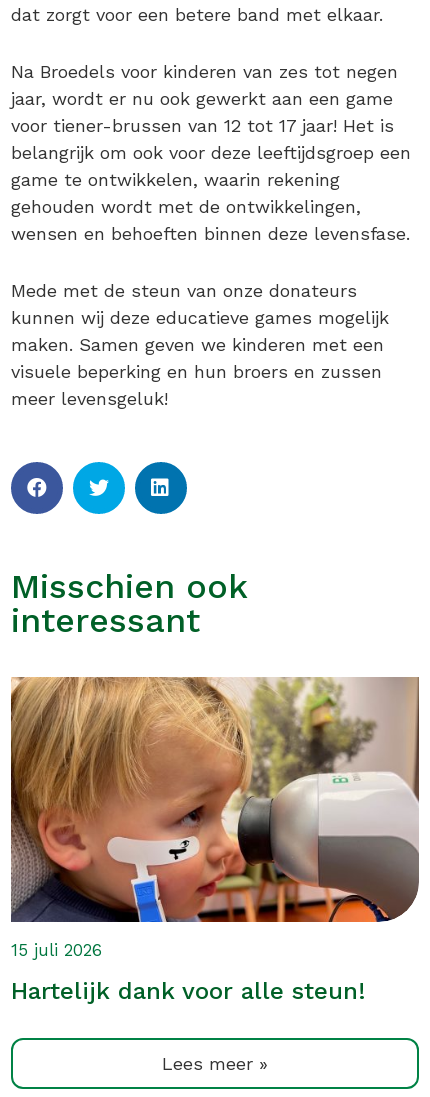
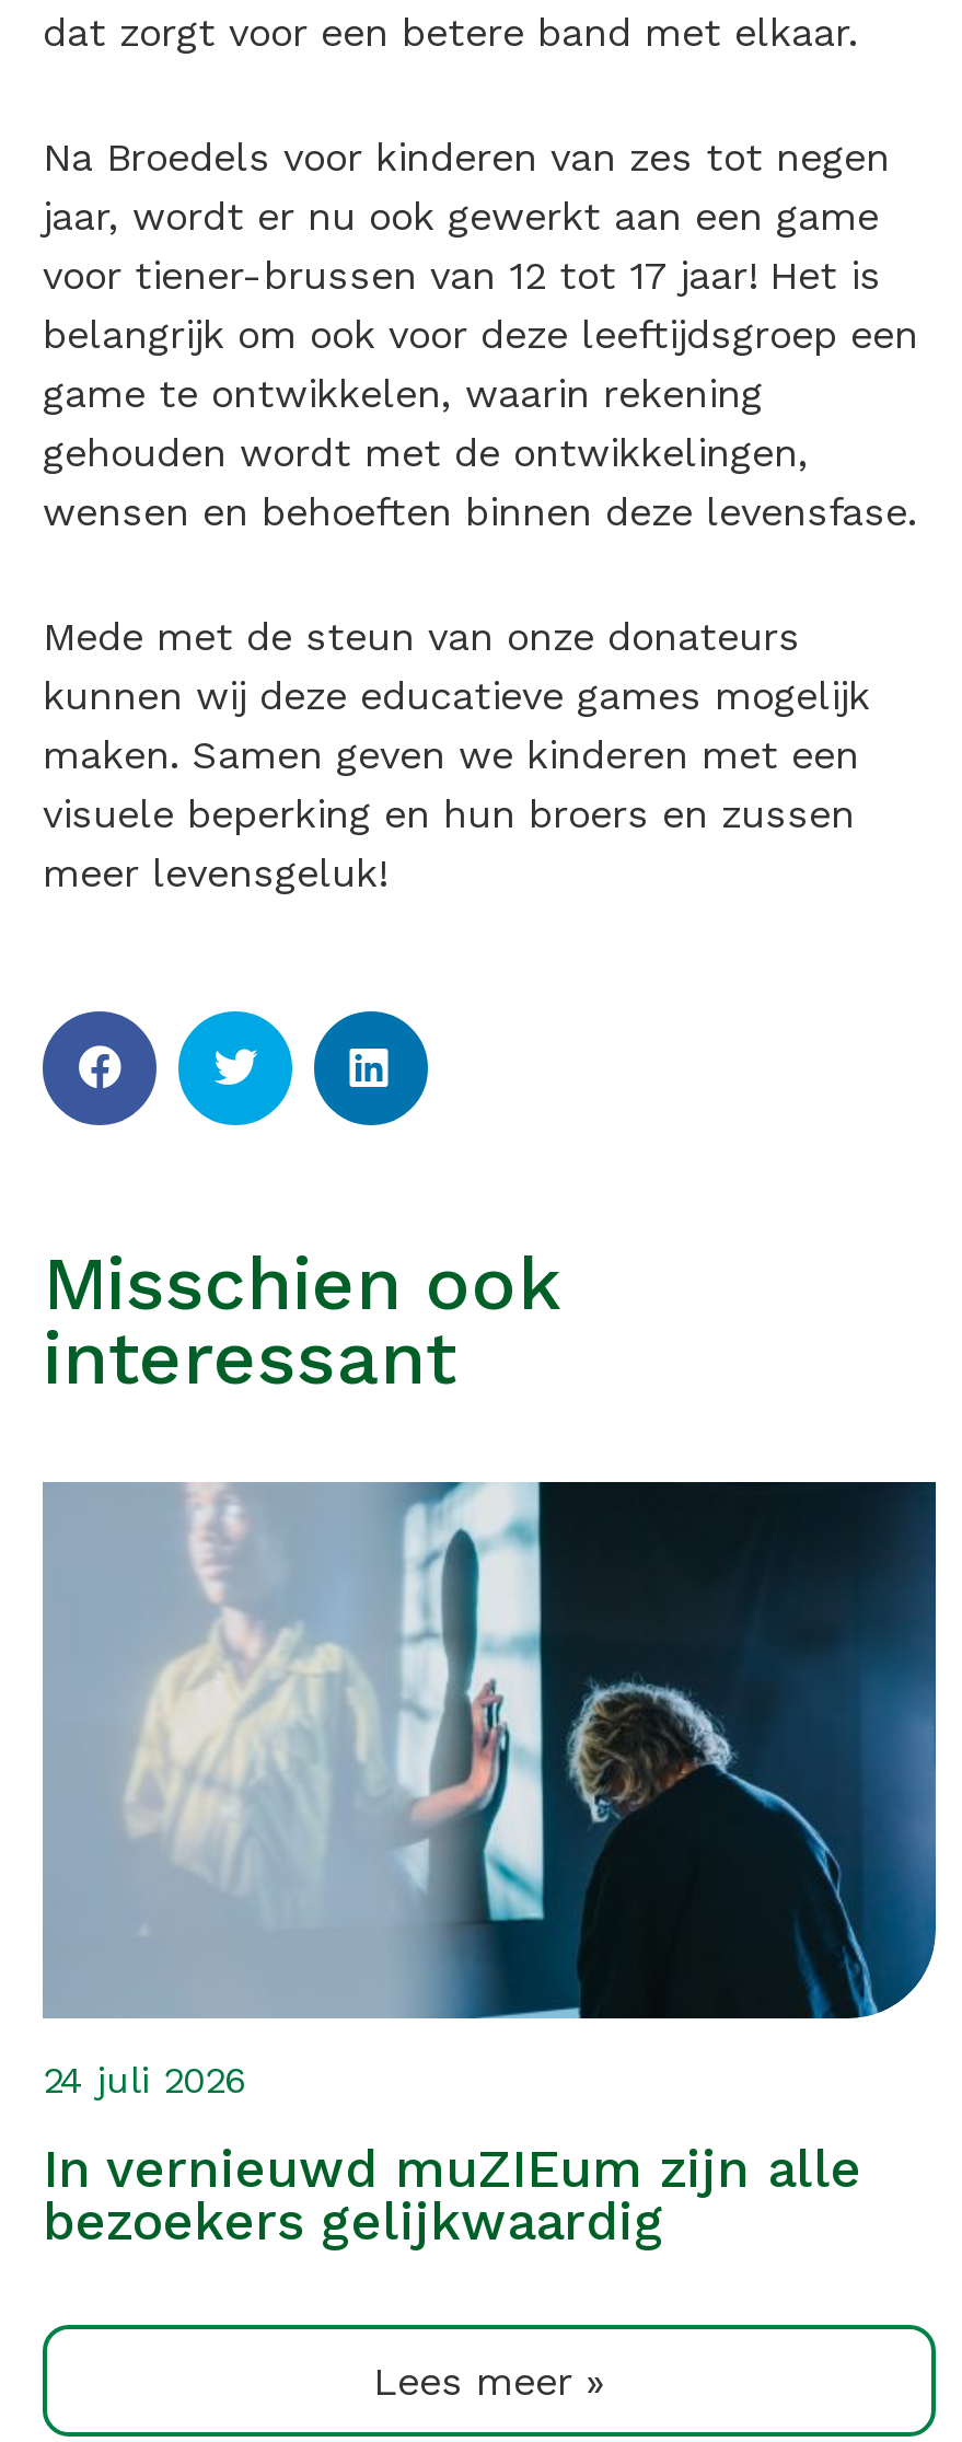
[10,676,420,959] [image] | 15 juli 2026 -> [43,1480,938,2100] [image] | 24 juli 2026
[11,976,366,1004] Hartelijk dank voor alle steun! -> [43,2138,861,2252] In vernieuwd muZIEum zijn alle | bezoekers gelijkwaardig

